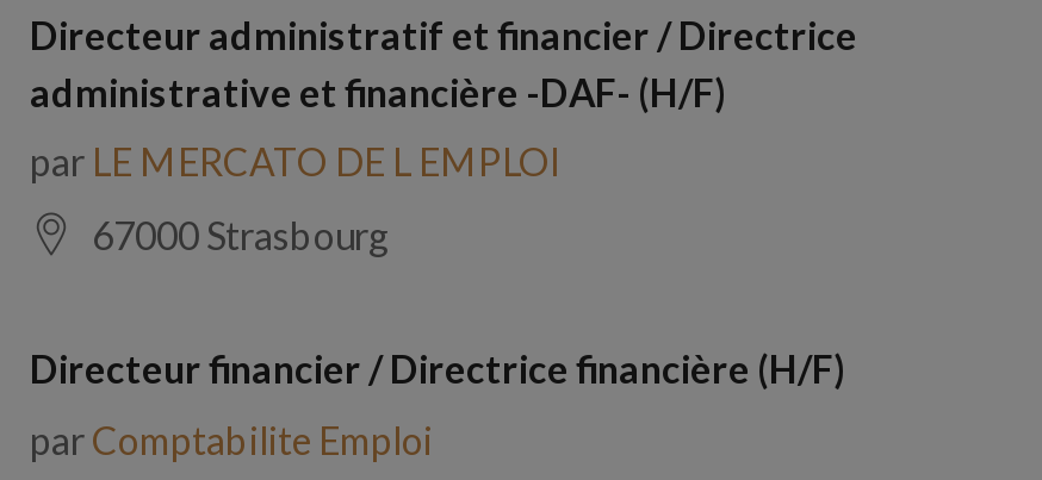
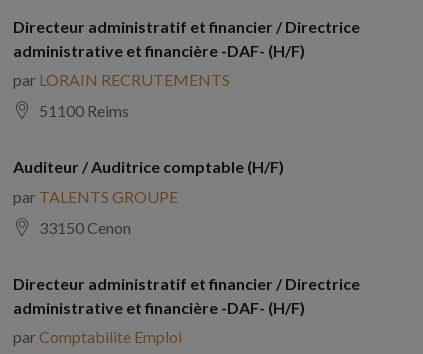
[30,137,845,390] par LE MERCATO DE L EMPLOI | 67000 Strasbourg | Directeur financier / Directrice financière (H/F) -> [13,70,360,317] par LORAIN RECRUTEMENTS | 51100 Reims | Auditeur / Auditrice comptable (H/F) | par TALENTS GROUPE | 33150 Cenon | Directeur administratif et financier / Directrice | administrative et financière -DAF- (H/F)

